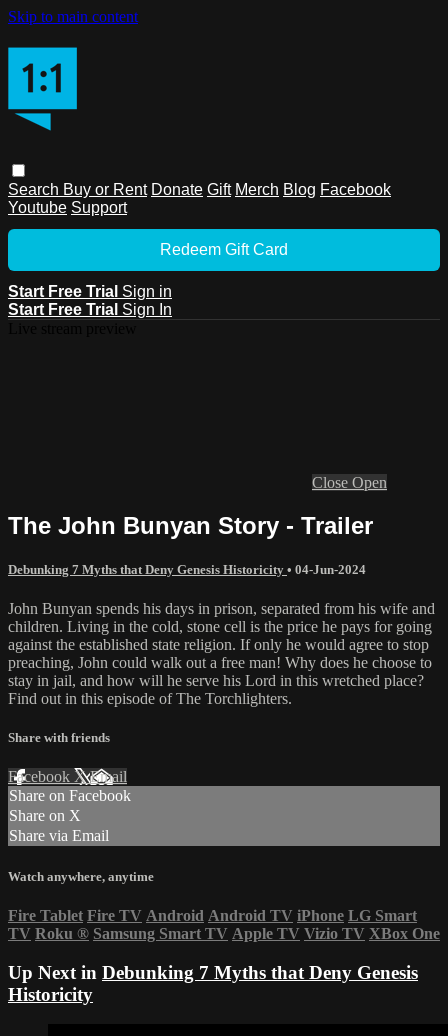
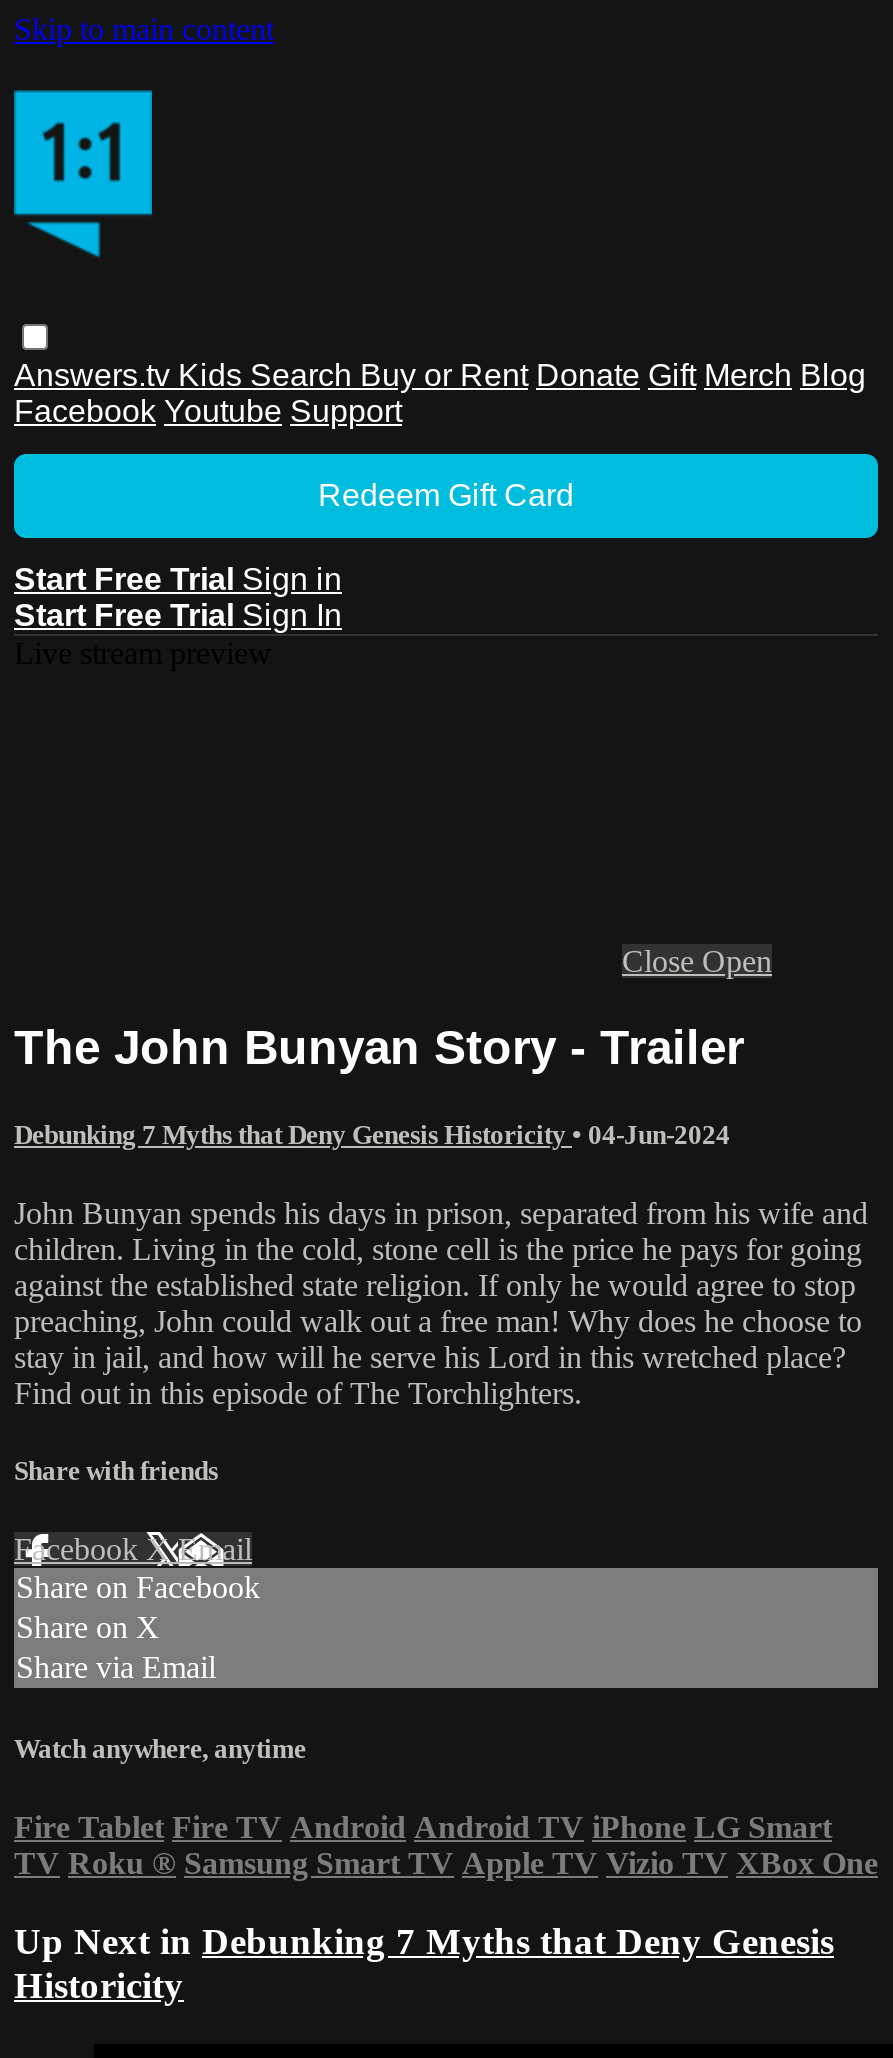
[8,181,391,216] Search Buy or Rent Donate Gift Merch Blog Facebook | Youtube Support -> [14,358,866,428] Answers.tv Kids Search Buy or Rent Donate Gift Merch Blog | Facebook Youtube Support

